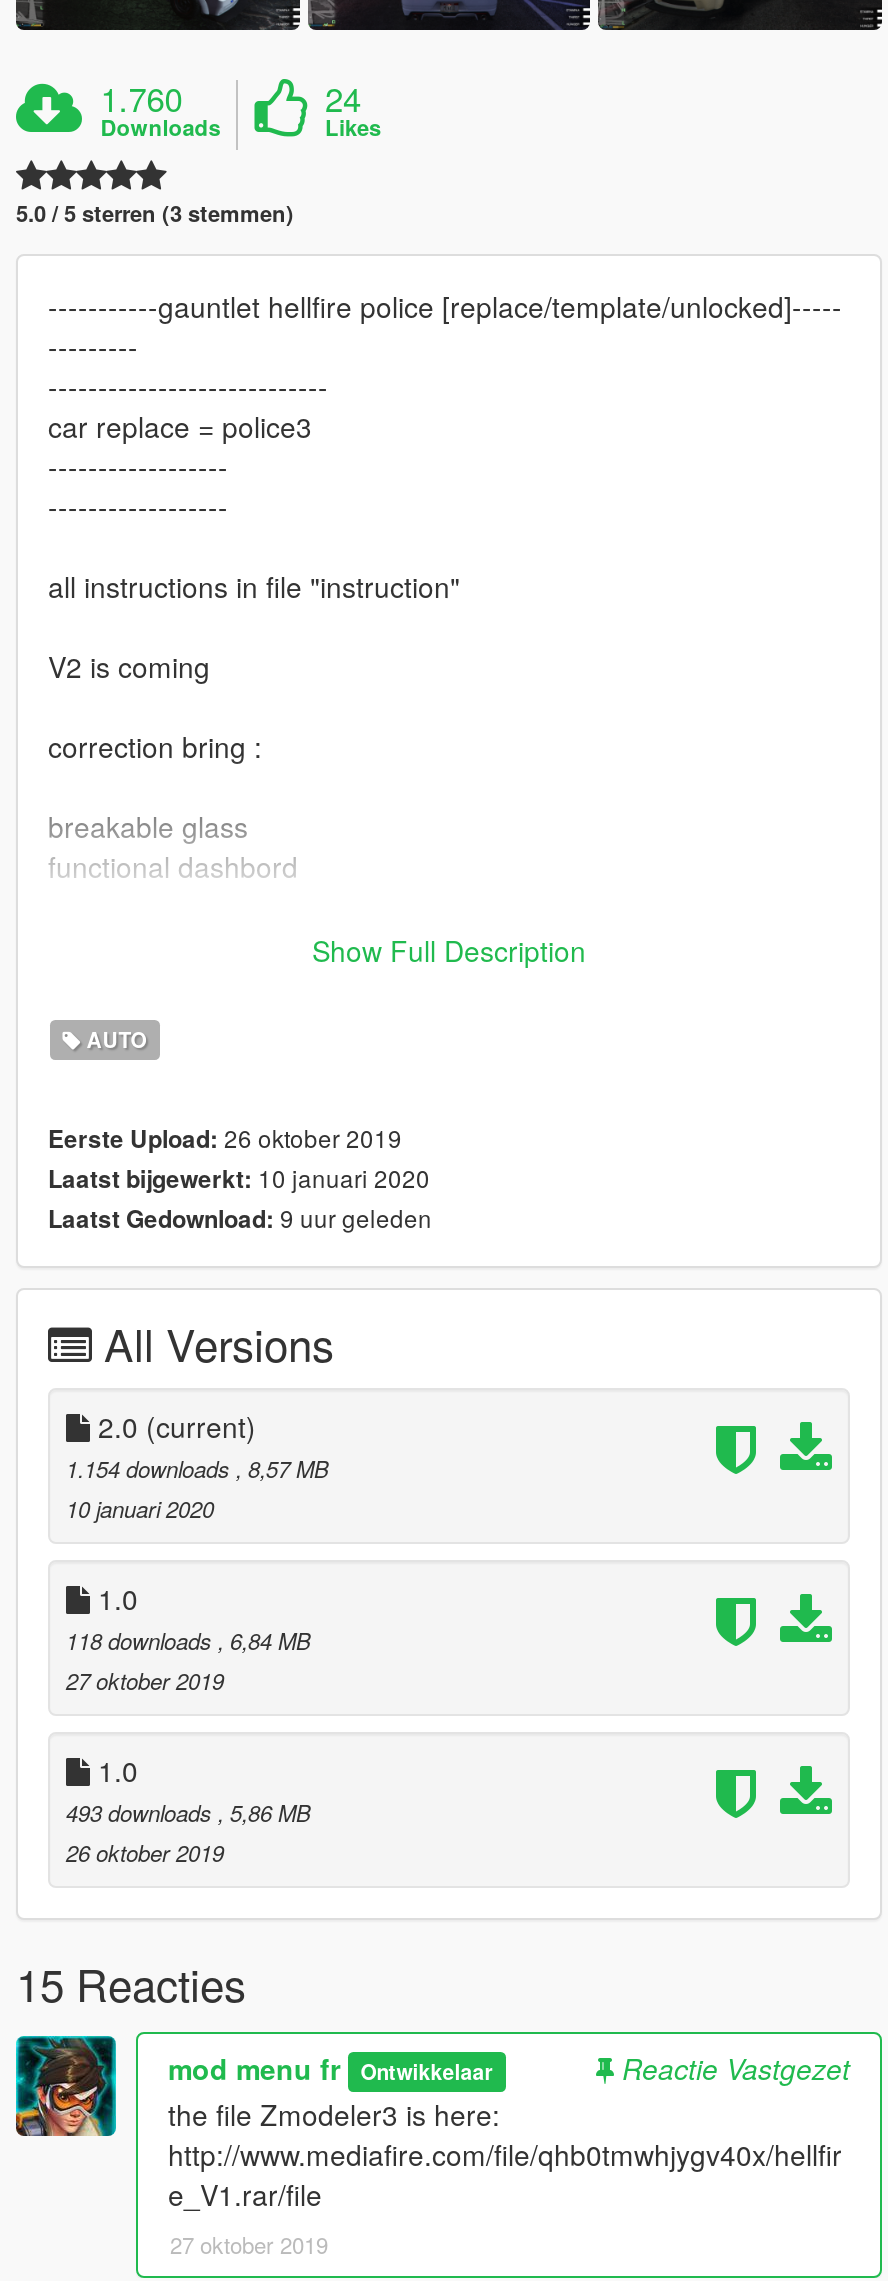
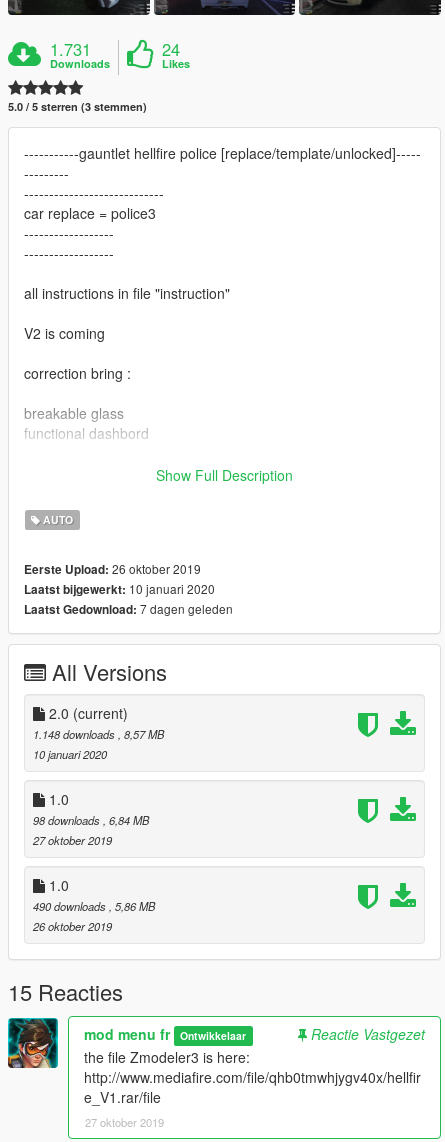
[100,74,182,122] 1.760 -> [50,37,91,61] 1.731
[48,1200,432,1236] Laatst Gedownload: 9 uur geleden -> [24,600,233,618] Laatst Gedownload: 7 dagen geleden
[66,1452,328,1484] 1.154 downloads, 8,57 MB -> [33,726,164,742] 1.148 downloads, 8,57 MB
[66,1624,310,1656] 118 downloads, 6,84 MB -> [33,812,149,828] 98 downloads, 6,84 MB
[66,1796,310,1828] 493 downloads, 5,86 MB -> [33,898,155,914] 490 downloads, 5,86 MB

